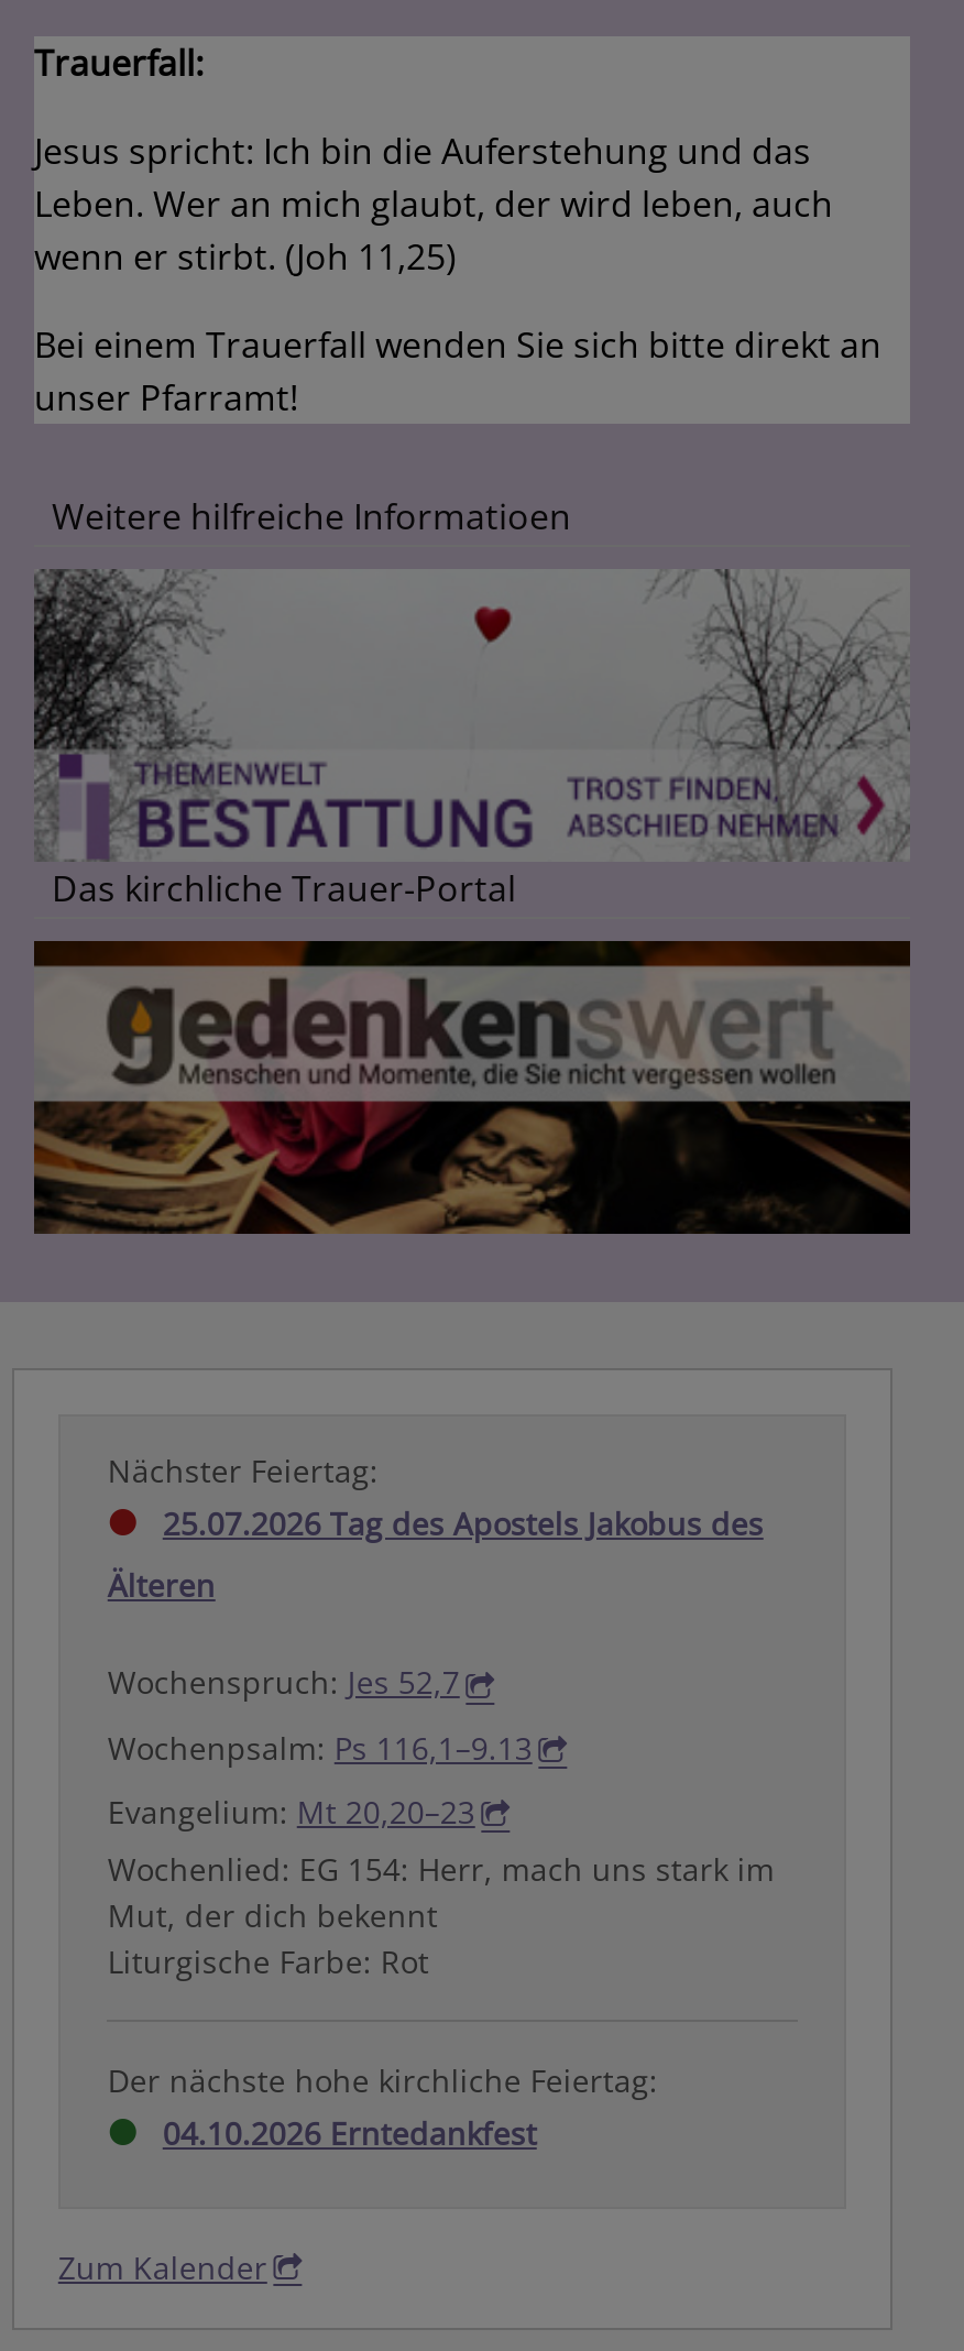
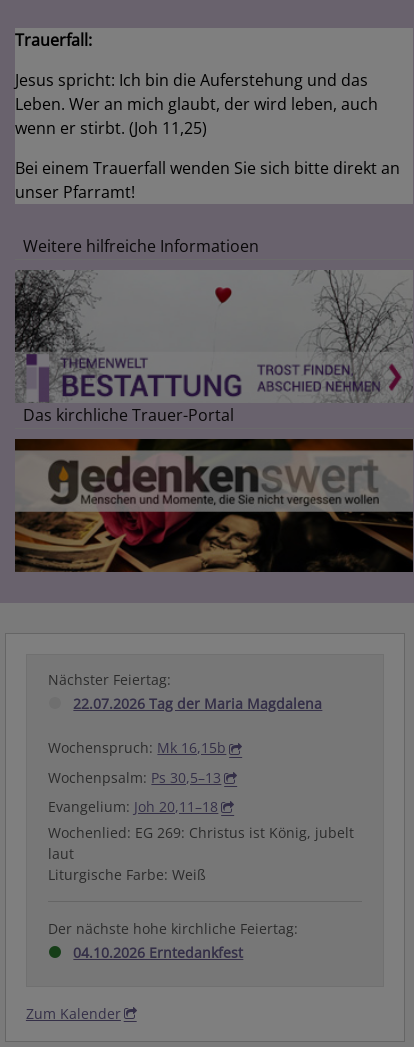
[108,1503,775,1983] 25.07.2026 Tag des Apostels Jakobus des | Älteren | Wochenspruch: Jes 52,7 | Wochenpsalm: Ps 116,1–9.13 | Evangelium: Mt 20,20–23 | Wochenlied: EG 154: Herr, mach uns stark im | Mut, der dich bekennt | Liturgische Farbe: Rot -> [48,694,354,884] 22.07.2026 Tag der Maria Magdalena | Wochenspruch: Mk 16,15b | Wochenpsalm: Ps 30,5–13 | Evangelium: Joh 20,11–18 | Wochenlied: EG 269: Christus ist König, jubelt | laut | Liturgische Farbe: Weiß

